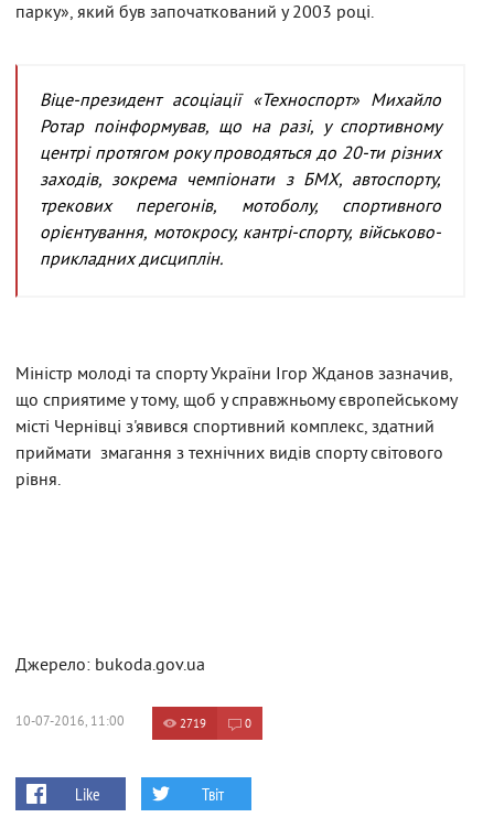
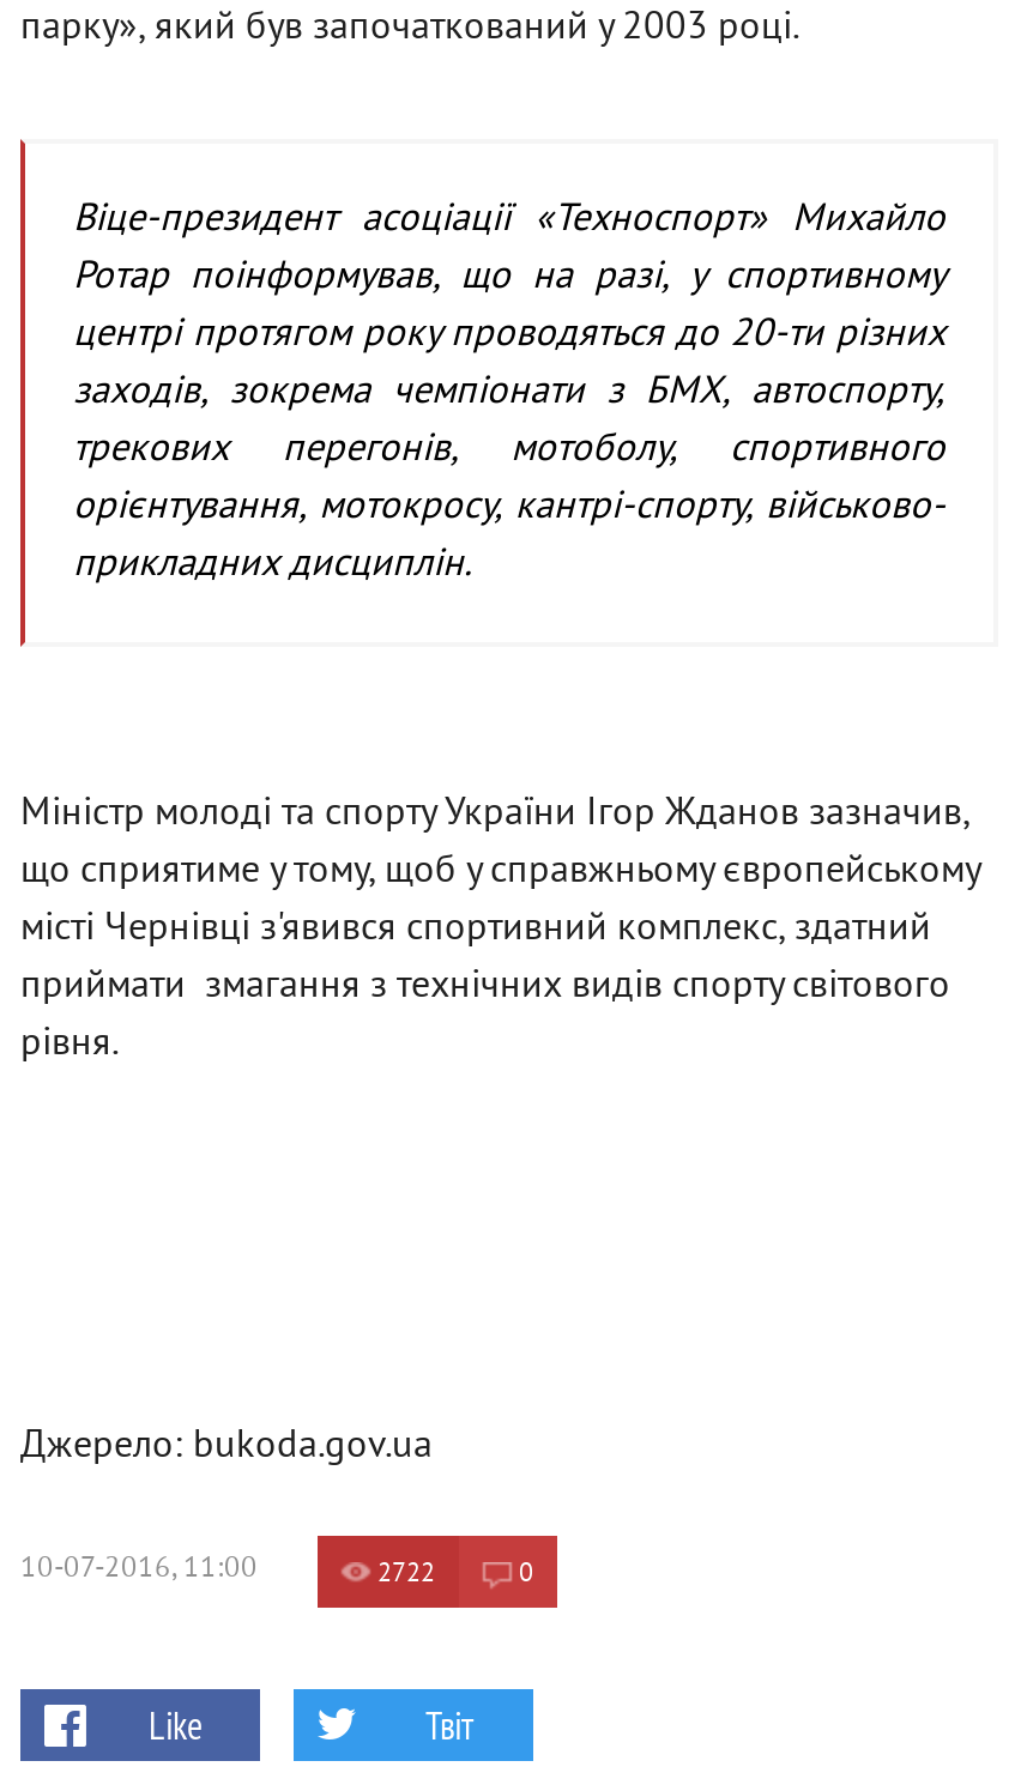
[180,717,206,732] 2719 -> [377,1558,435,1591] 2722

